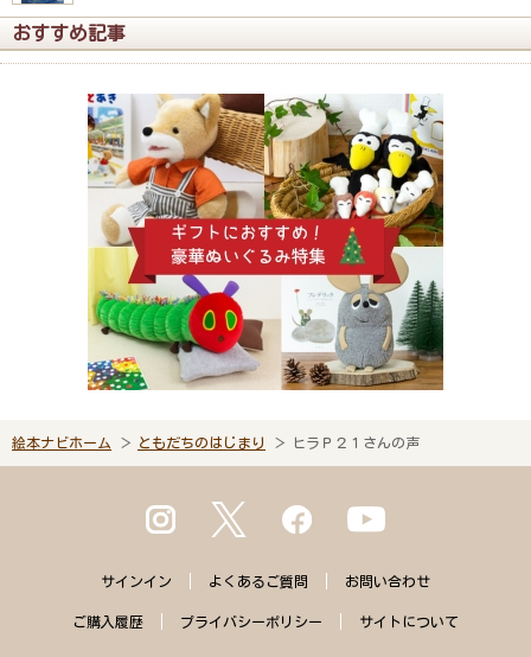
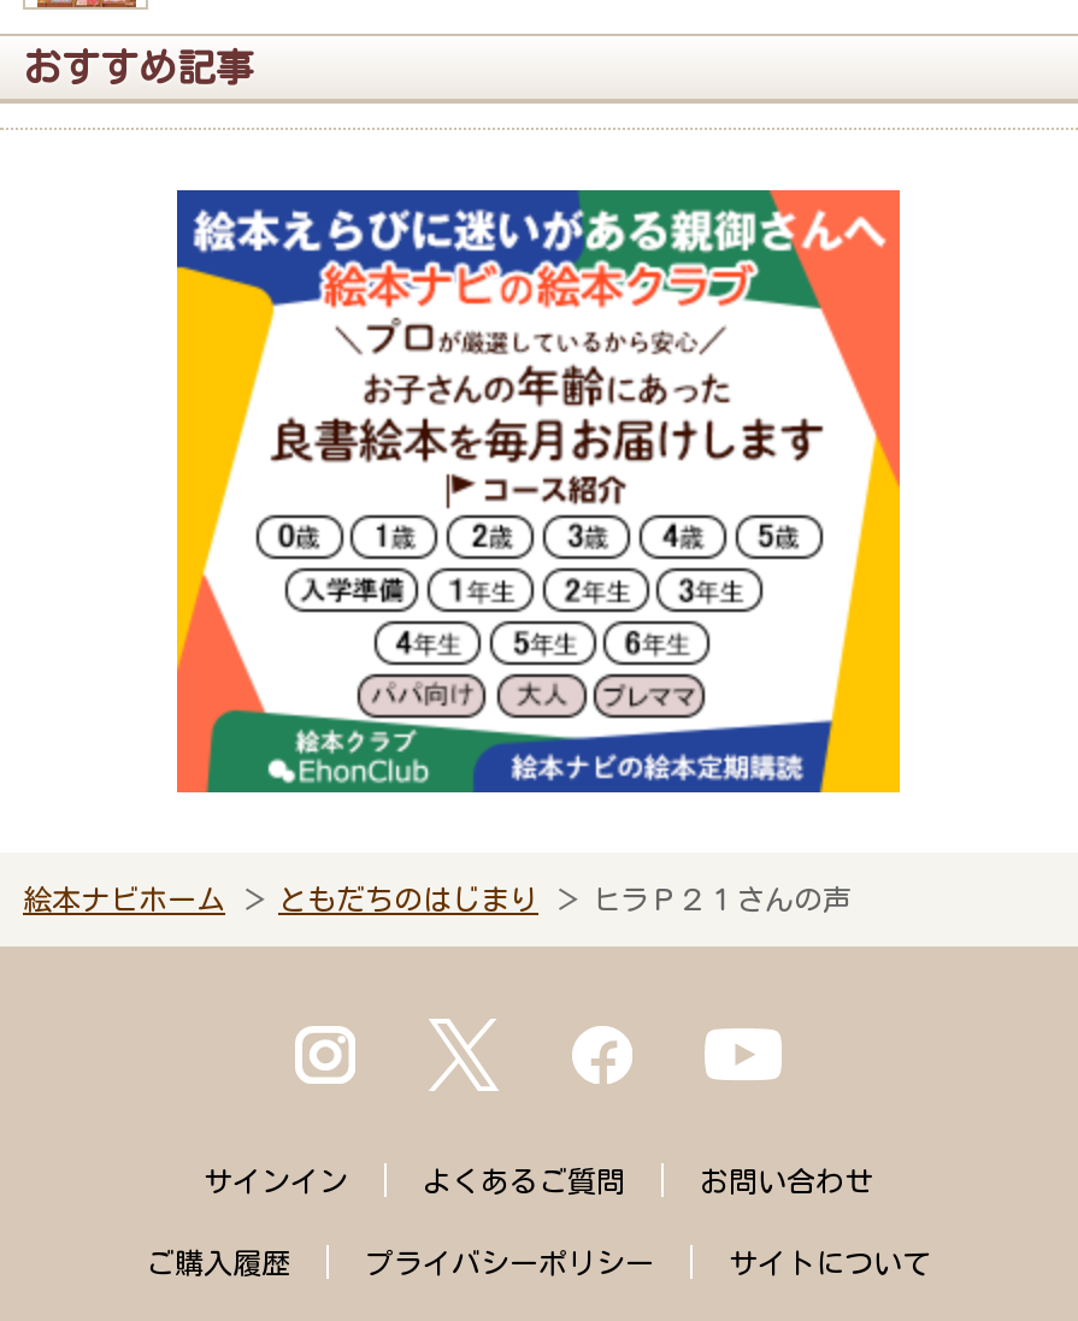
[87,93,444,391] [image] -> [175,188,902,795] [image]

